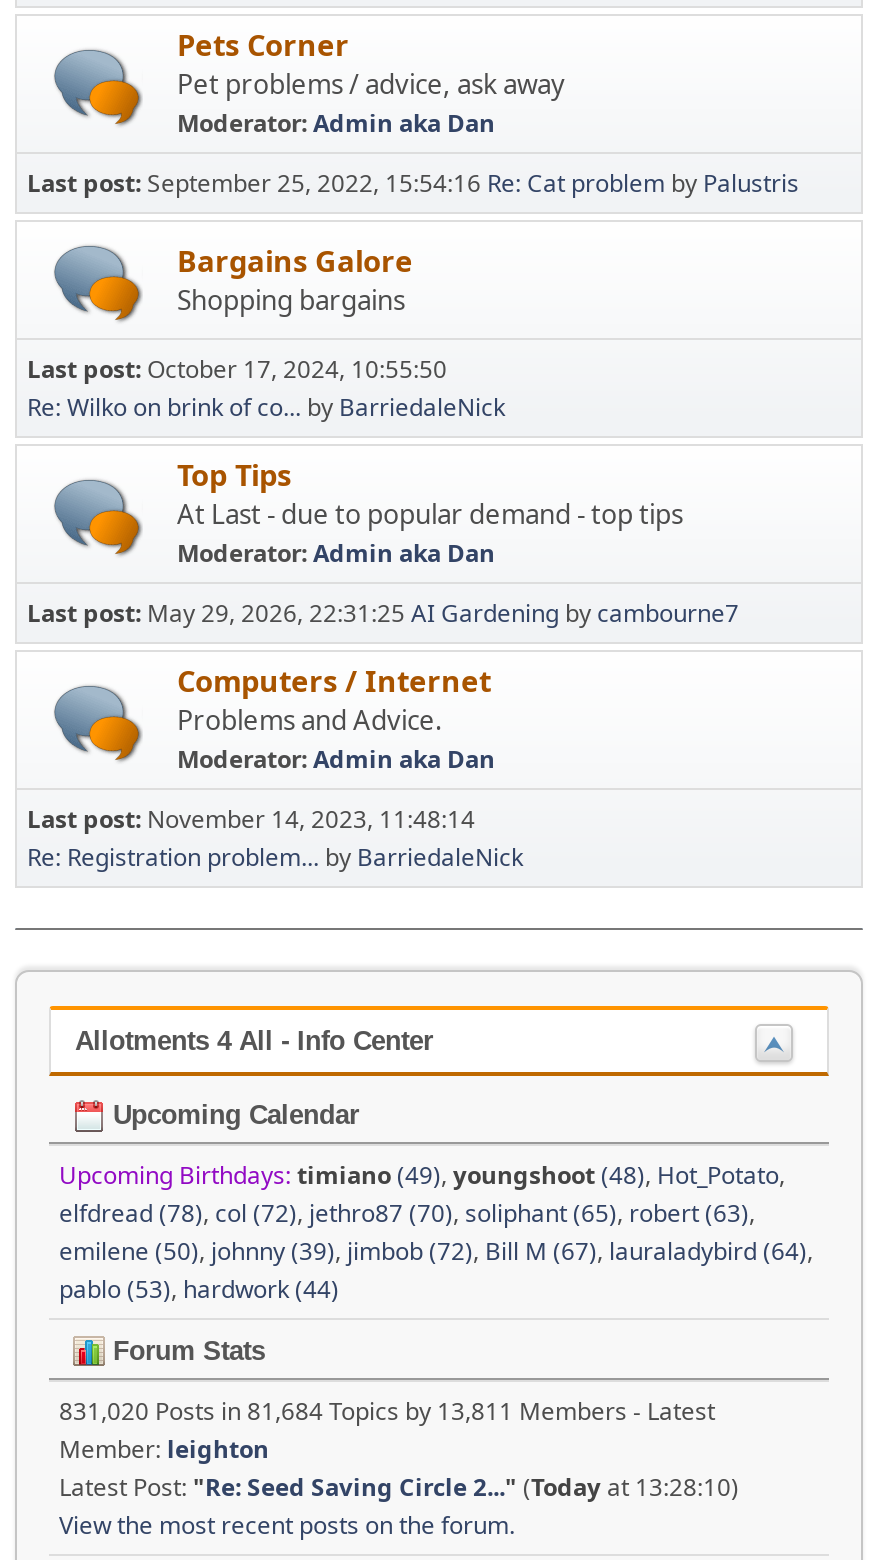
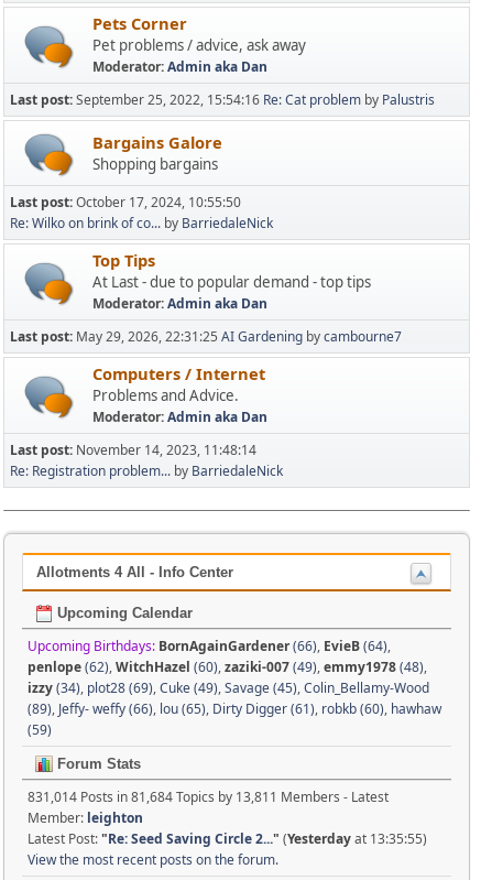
[59,1158,813,1306] Upcoming Birthdays: timiano (49), youngshoot (48), Hot_Potato, | elfdread (78), col (72), jethro87 (70), soliphant (65), robert (63), | emilene (50), johnny (39), jimbob (72), Bill M (67), lauraladybird (64), | pablo (53), hardwork (44) -> [28,637,441,739] Upcoming Birthdays: BornAgainGardener (66), EvieB (64), | penlope (62), WitchHazel (60), zaziki-007 (49), emmy1978 (48), | izzy (34), plot28 (69), Cuke (49), Savage (45), Colin_Bellamy-Wood | (89), Jeffy- weffy (66), lou (65), Dirty Digger (61), robkb (60), hawhaw | (59)
[59,1394,715,1428] 831,020 Posts in 81,684 Topics by 13,811 Members - Latest -> [28,787,389,806] 831,014 Posts in 81,684 Topics by 13,811 Members - Latest
[59,1470,739,1504] Latest Post: "Re: Seed Saving Circle 2..." (Today at 13:28:10) -> [28,829,427,848] Latest Post: "Re: Seed Saving Circle 2..." (Yesterday at 13:35:55)

